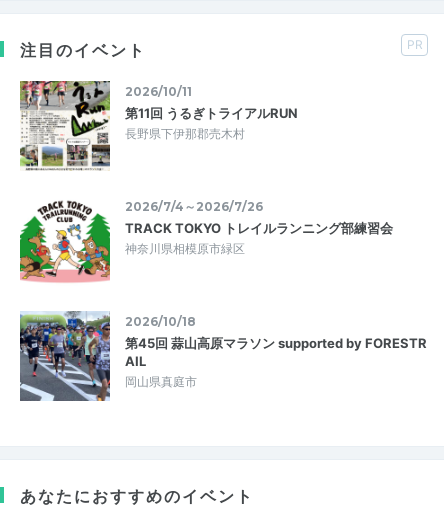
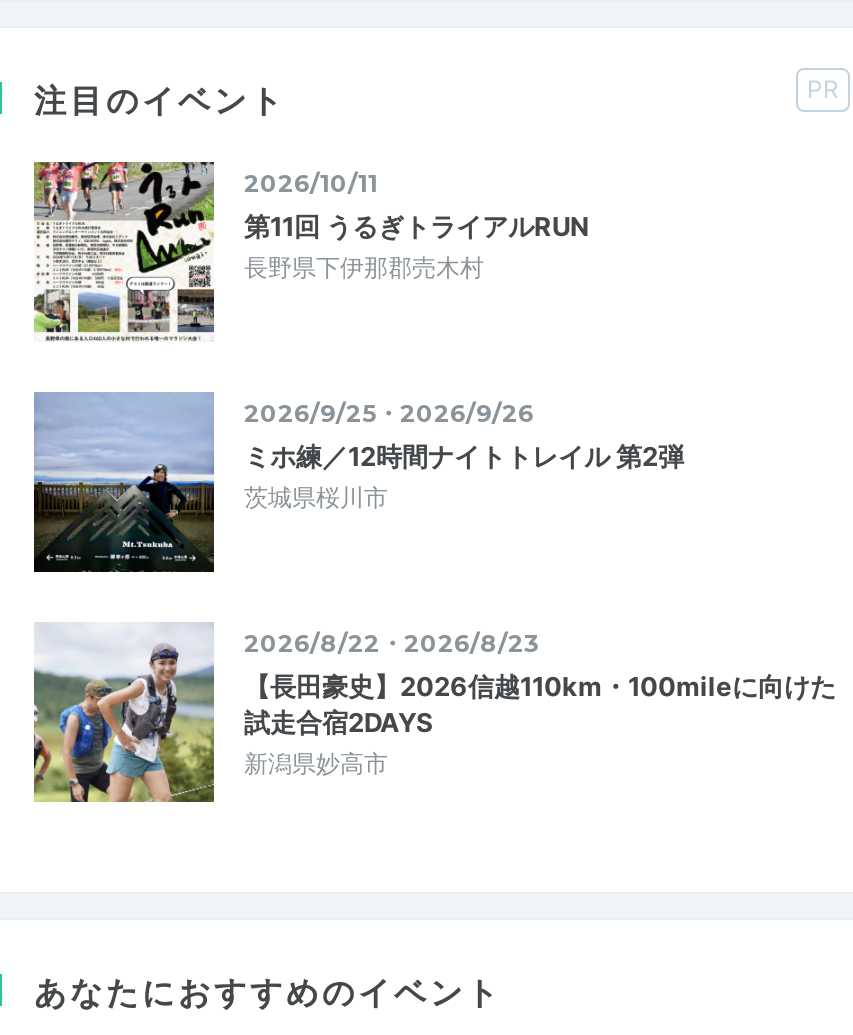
[19,196,393,286] [image] | 2026/7/4～2026/7/26 | TRACK TOKYO トレイルランニング部練習会 | 神奈川県相模原市緑区 -> [32,390,684,574] [image] | 2026/9/25・2026/9/26 | ミホ練／12時間ナイトトレイル 第2弾 | 茨城県桜川市
[19,310,427,402] [image] | 2026/10/18 | 第45回 蒜山高原マラソン supported by FORESTR | AIL | 岡山県真庭市 -> [32,624,836,804] [image] | 2026/8/22・2026/8/23 | 【長田豪史】2026信越110km・100mileに向けた | 試走合宿2DAYS | 新潟県妙高市

